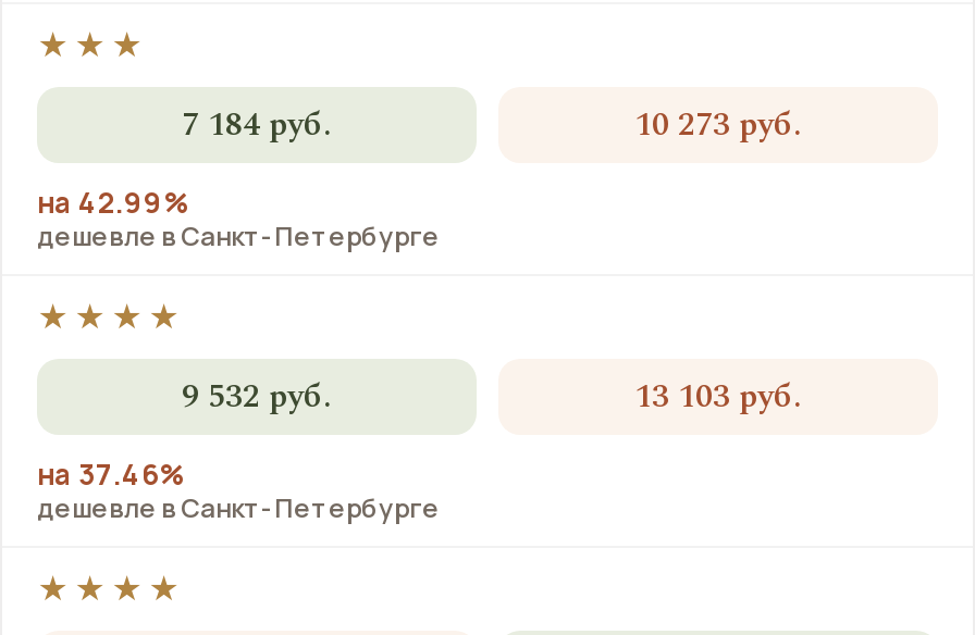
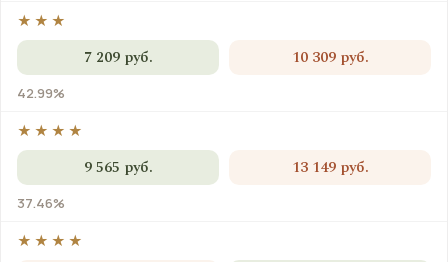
[182,100,802,150] 7 184 руб. | 10 273 руб. -> [83,46,368,69] 7 209 руб. | 10 309 руб.
[37,183,440,254] на 42.99% | дешевле в Санкт-Петербурге -> [17,84,65,102] 42.99%
[182,372,802,422] 9 532 руб. | 13 103 руб. -> [83,156,368,179] 9 565 руб. | 13 149 руб.
[37,455,440,526] на 37.46% | дешевле в Санкт-Петербурге -> [17,194,65,212] 37.46%

